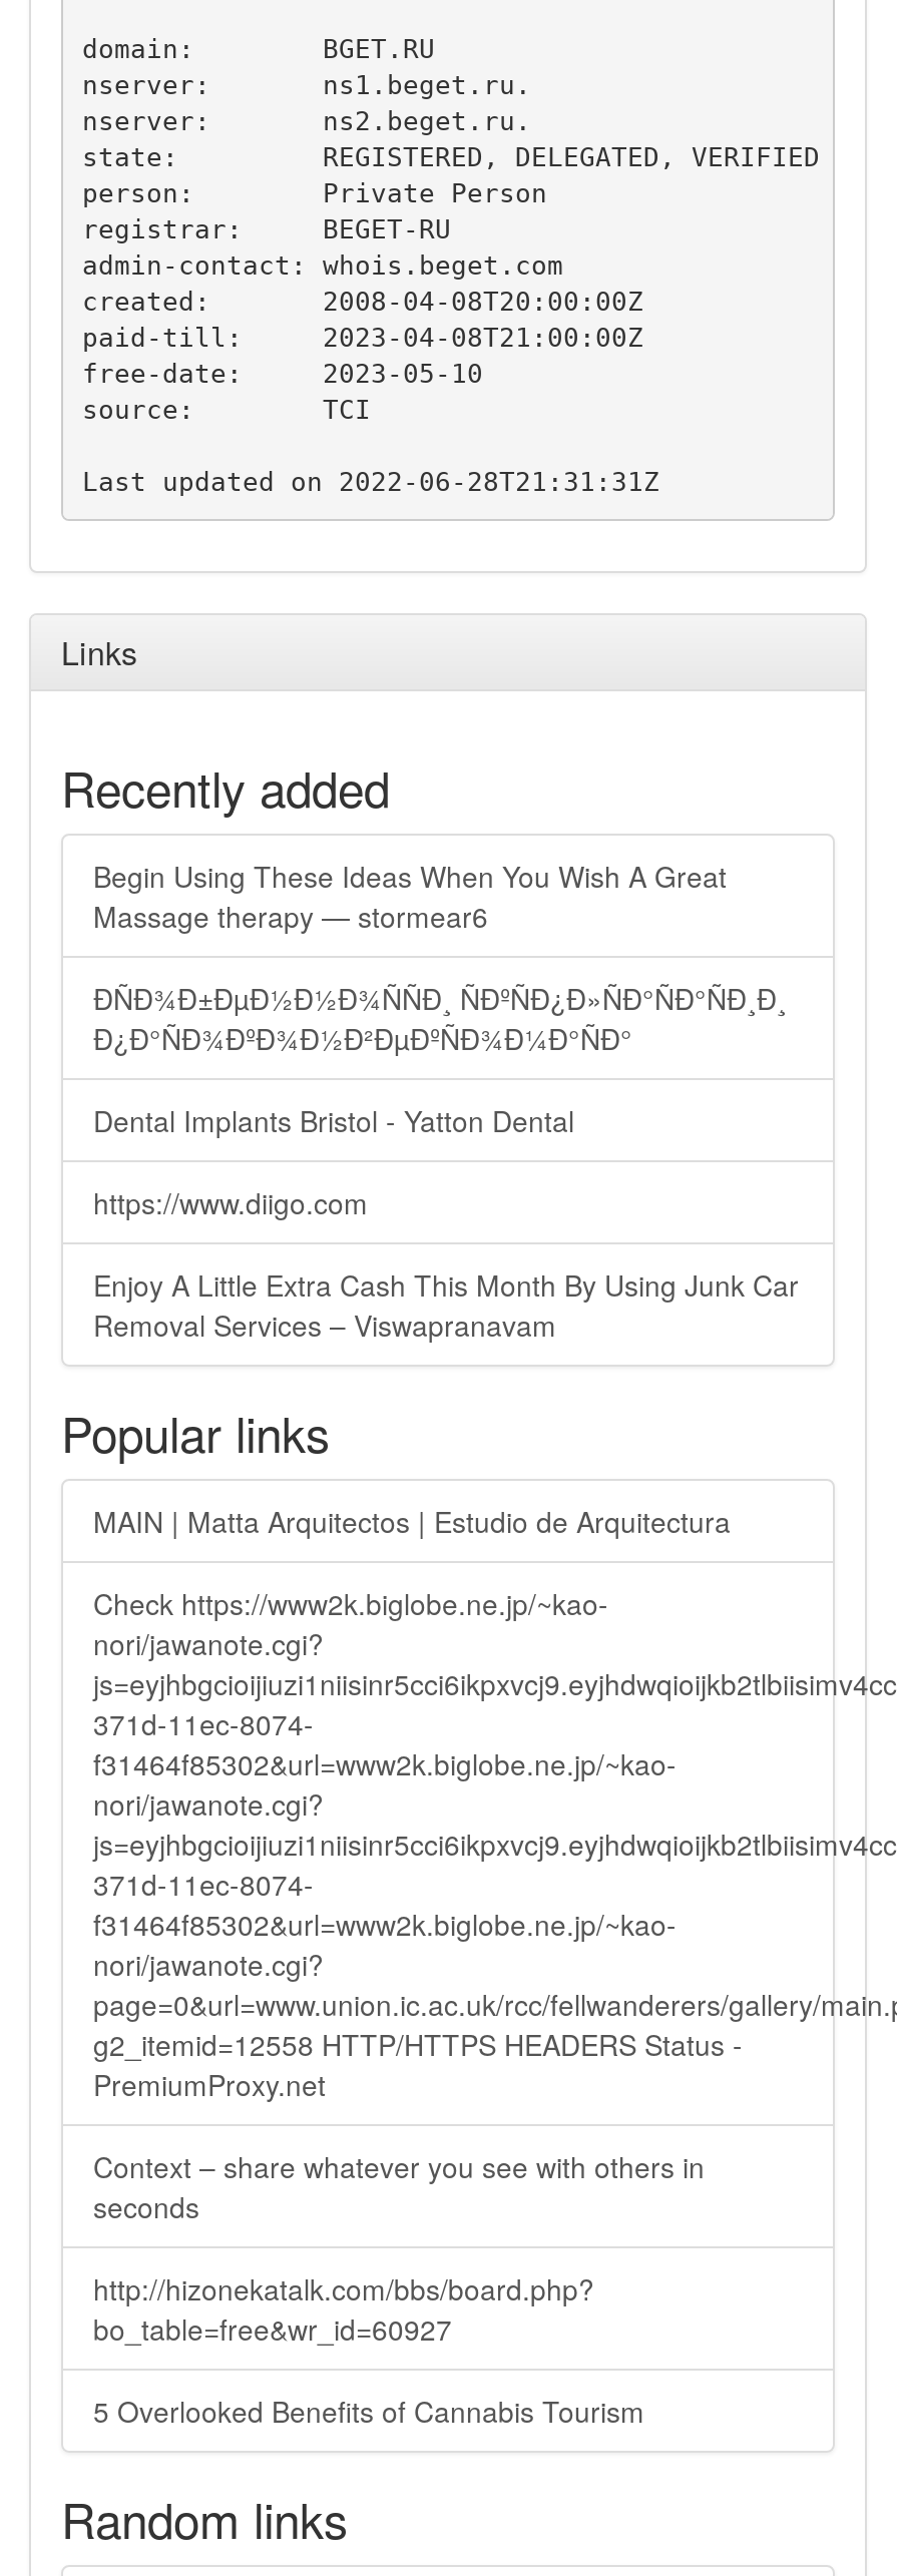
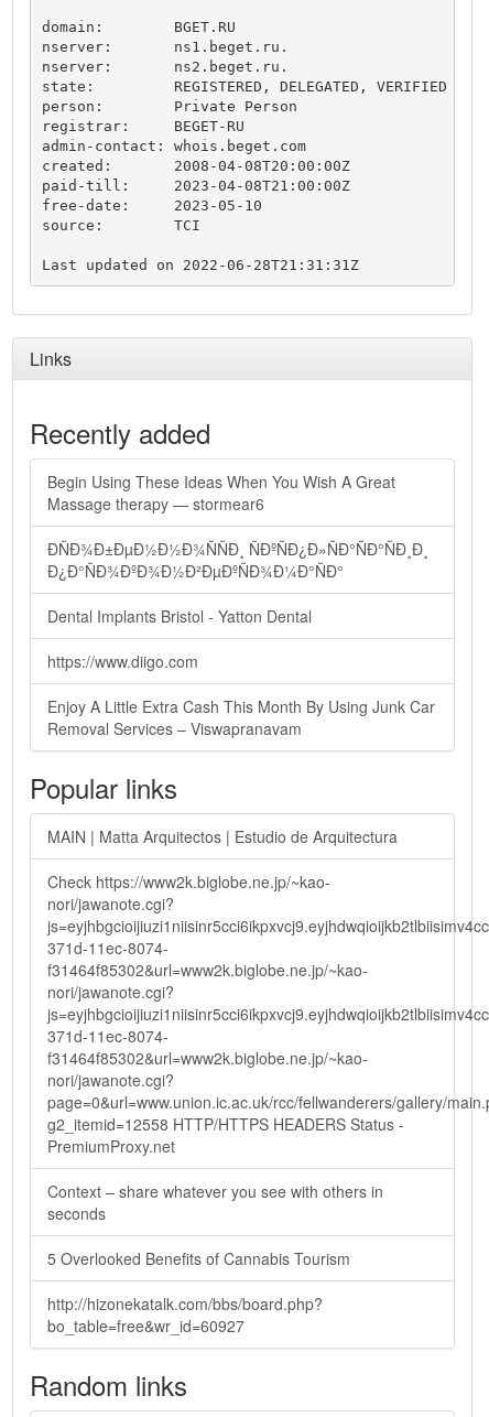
moved [93,2268,594,2349] -> [47,1292,323,1337]: http://hizonekatalk.com/bbs/board.php? | bo_table=free&wr_id=60927
moved [93,2391,644,2431] -> [47,1247,350,1269]: 5 Overlooked Benefits of Cannabis Tourism

